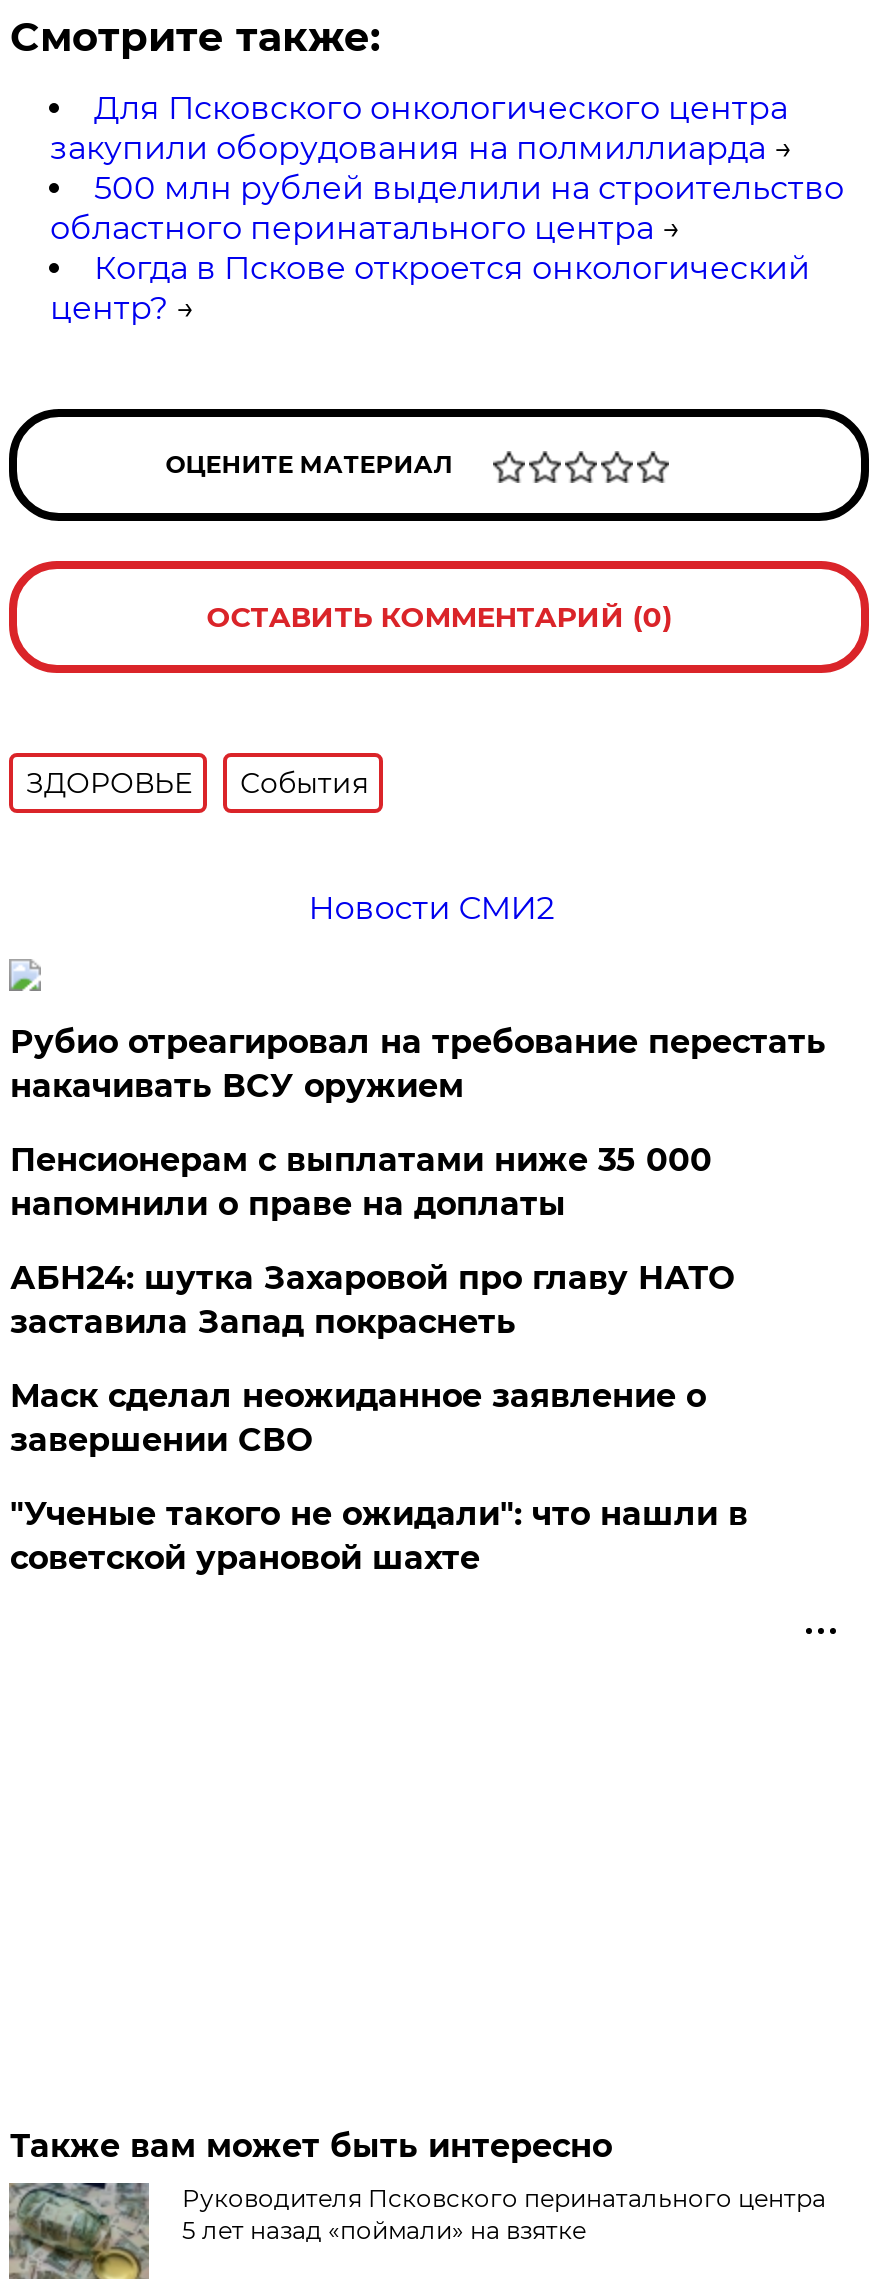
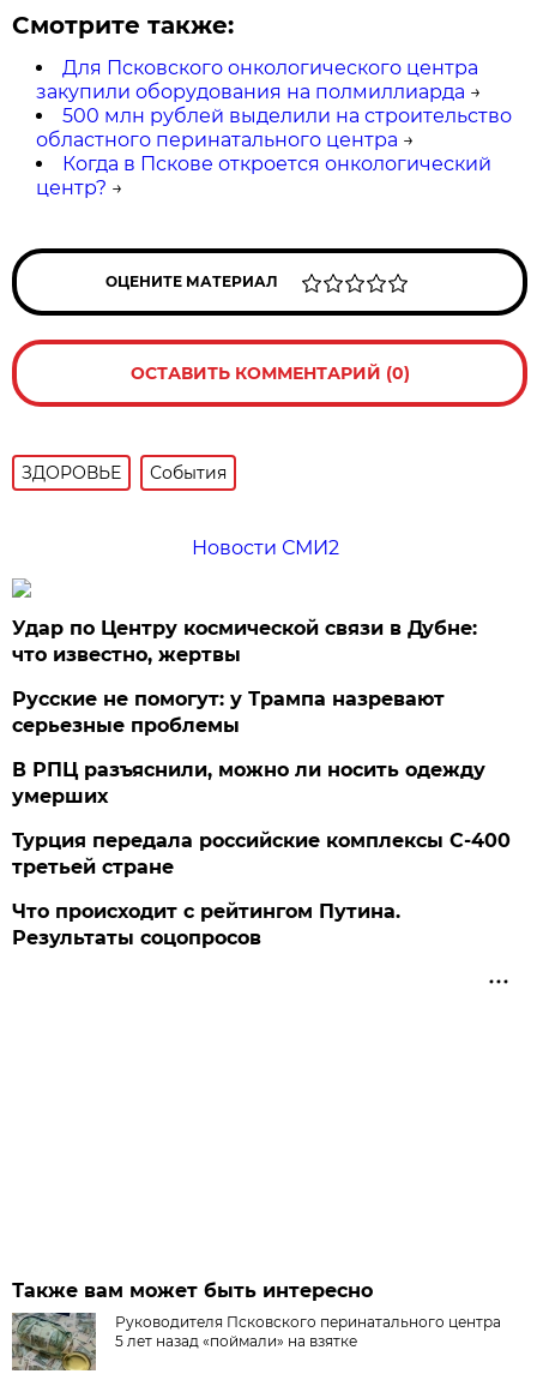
[10,1023,826,1105] Рубио отреагировал на требование перестать | накачивать ВСУ оружием -> [12,617,478,666] Удар по Центру космической связи в Дубне: | что известно, жертвы
[10,1141,712,1223] Пенсионерам с выплатами ниже 35 000 | напомнили о праве на доплаты -> [12,688,445,737] Русские не помогут: у Трампа назревают | серьезные проблемы
[10,1259,734,1341] АБН24: шутка Захаровой про главу НАТО | заставила Запад покраснеть -> [12,758,486,808] В РПЦ разъяснили, можно ли носить одежду | умерших
[10,1377,706,1459] Маск сделал неожиданное заявление о | завершении СВО -> [12,829,511,878] Турция передала российские комплексы С-400 | третьей стране
[10,1495,748,1577] "Ученые такого не ожидали": что нашли в | советской урановой шахте -> [12,900,401,949] Что происходит с рейтингом Путина. | Результаты соцопросов

